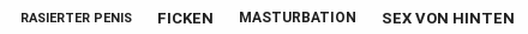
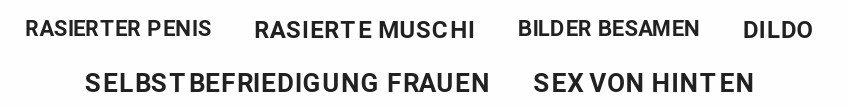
[157,9,357,26] FICKEN | MASTURBATION -> [85,16,815,98] RASIERTE MUSCHI | BILDER BESAMEN | DILDO | SELBSTBEFRIEDIGUNG FRAUEN

